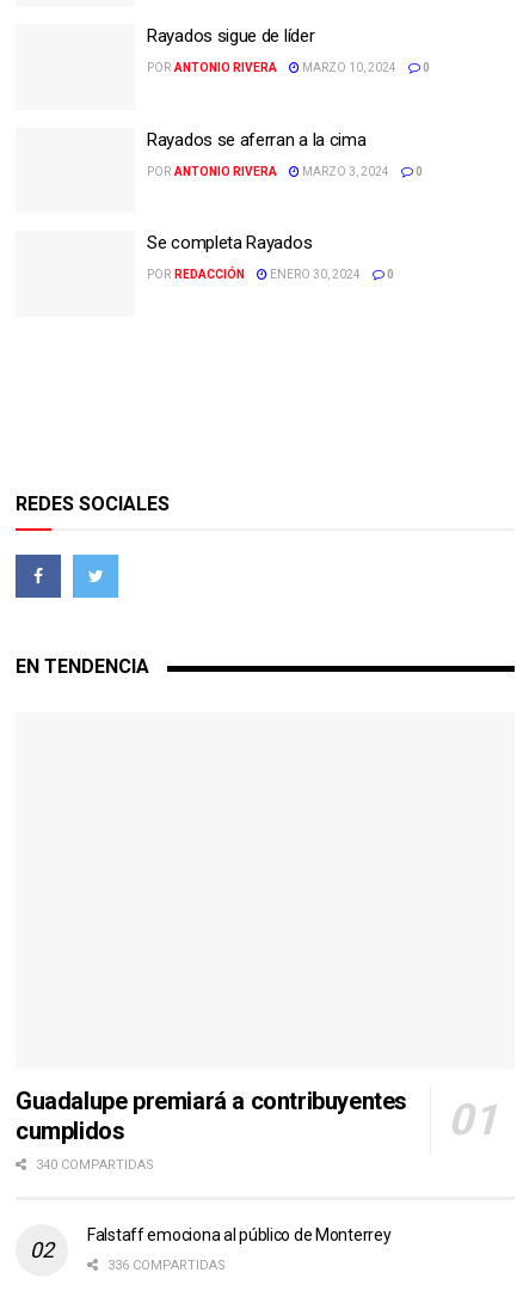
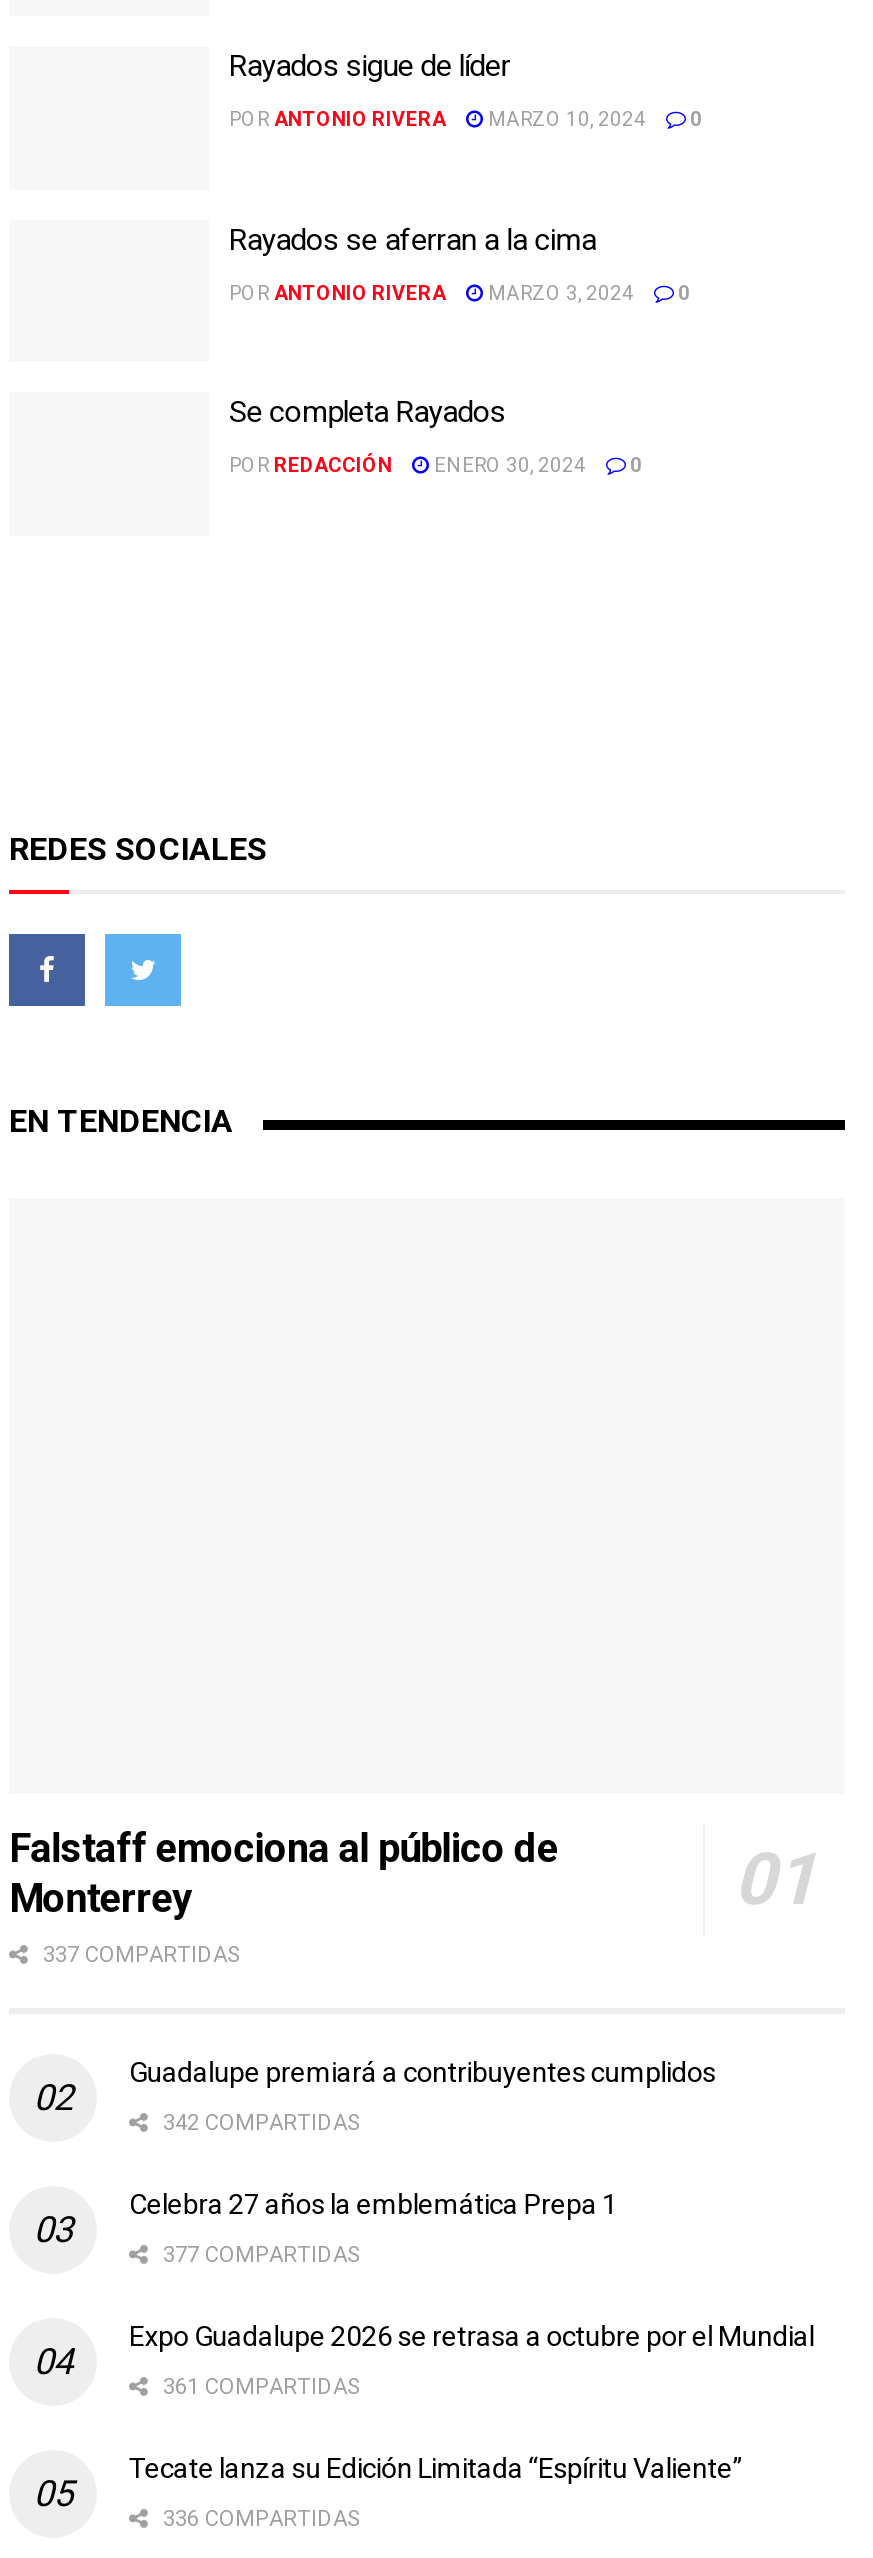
[16,1087,407,1173] Guadalupe premiará a contribuyentes | cumplidos | 340 COMPARTIDAS -> [9,1825,558,1969] Falstaff emociona al público de | Monterrey | 337 COMPARTIDAS
[87,1226,391,1245] Falstaff emociona al público de Monterrey -> [129,2057,814,2485] Guadalupe premiará a contribuyentes cumplidos | 342 COMPARTIDAS | Celebra 27 años la emblemática Prepa 1 | 377 COMPARTIDAS | Expo Guadalupe 2026 se retrasa a octubre por el Mundial | 361 COMPARTIDAS | Tecate lanza su Edición Limitada “Espíritu Valiente”

